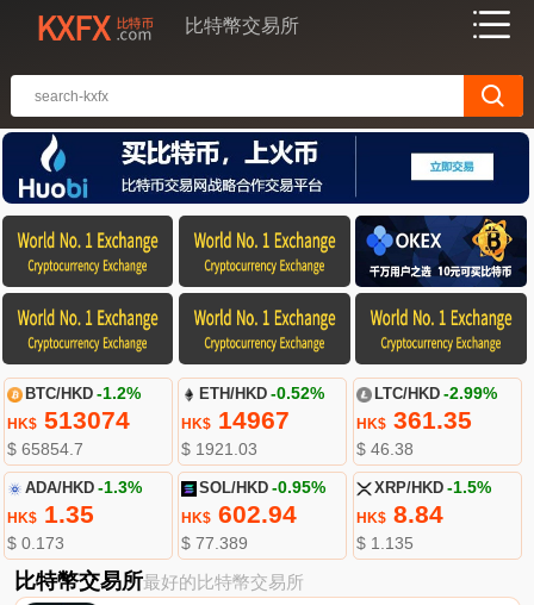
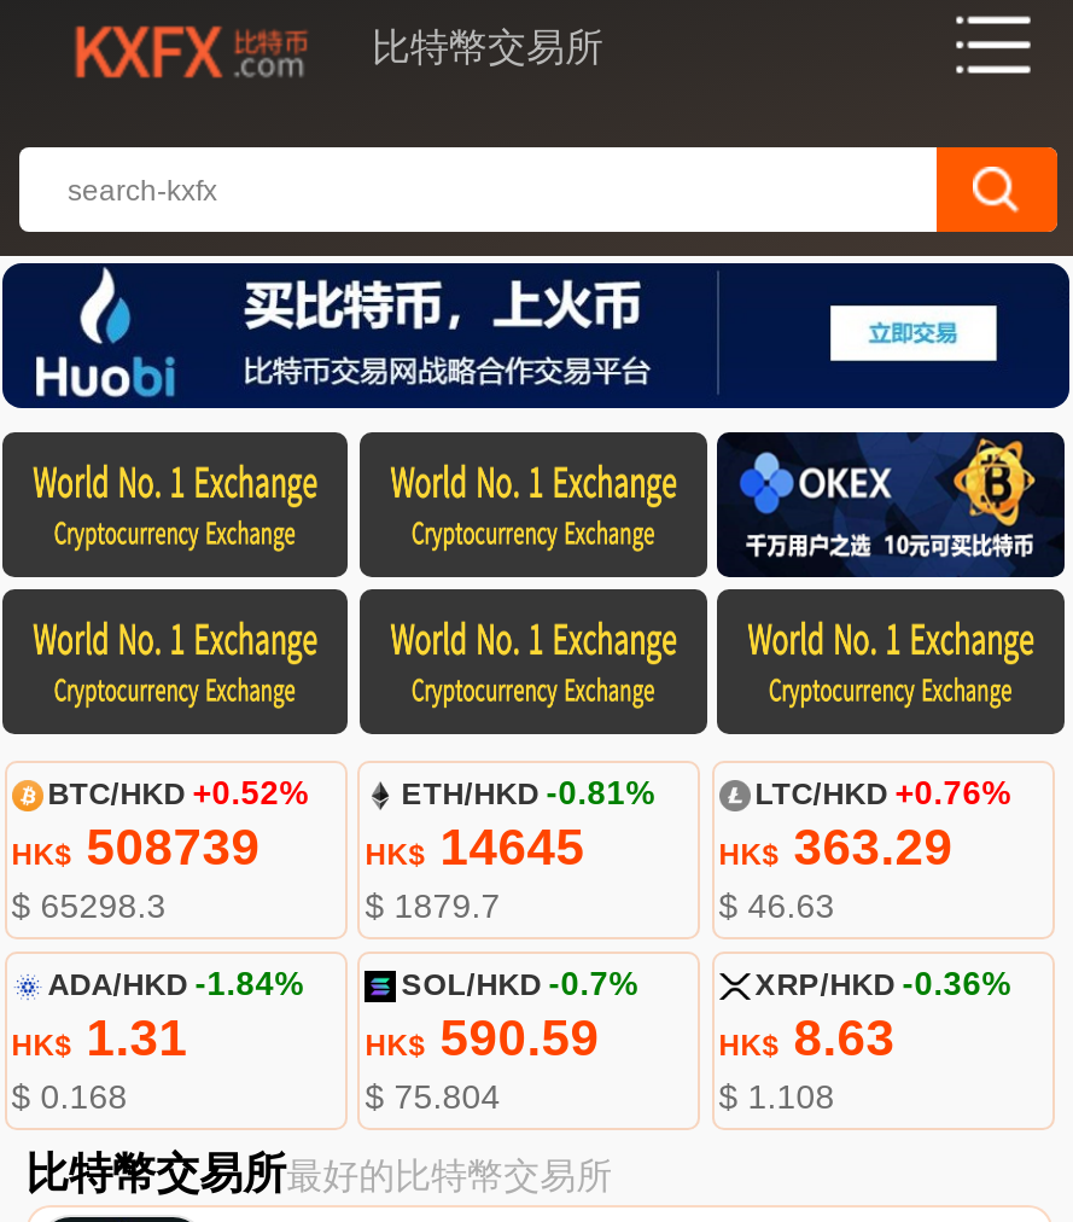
[7,385,140,459] BTC/HKD -1.2% | HK$513074 | $ 65854.7 -> [12,775,309,925] BTC/HKD +0.52% | HK$508739 | $ 65298.3
[182,385,325,459] ETH/HKD -0.52% | HK$14967 | $ 1921.03 -> [365,775,655,925] ETH/HKD -0.81% | HK$14645 | $ 1879.7
[356,385,497,459] LTC/HKD -2.99% | HK$361.35 | $ 46.38 -> [719,775,1011,925] LTC/HKD +0.76% | HK$363.29 | $ 46.63
[7,479,142,553] ADA/HKD -1.3% | HK$1.35 | $ 0.173 -> [12,966,304,1116] ADA/HKD -1.84% | HK$1.31 | $ 0.168
[182,479,326,553] SOL/HKD -0.95% | HK$602.94 | $ 77.389 -> [365,966,638,1116] SOL/HKD -0.7% | HK$590.59 | $ 75.804
[356,479,491,553] XRP/HKD -1.5% | HK$8.84 | $ 1.135 -> [719,966,1011,1116] XRP/HKD -0.36% | HK$8.63 | $ 1.108

